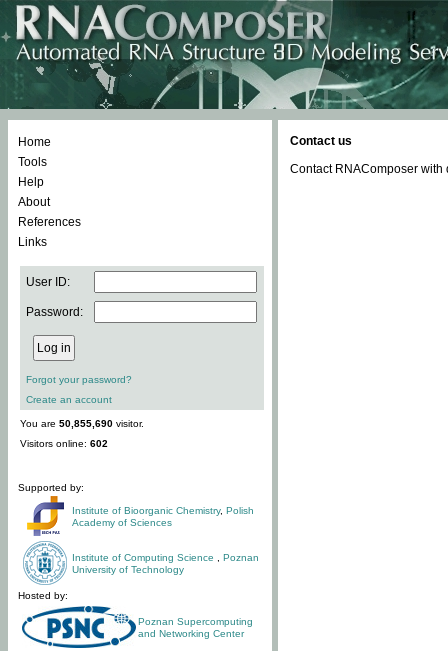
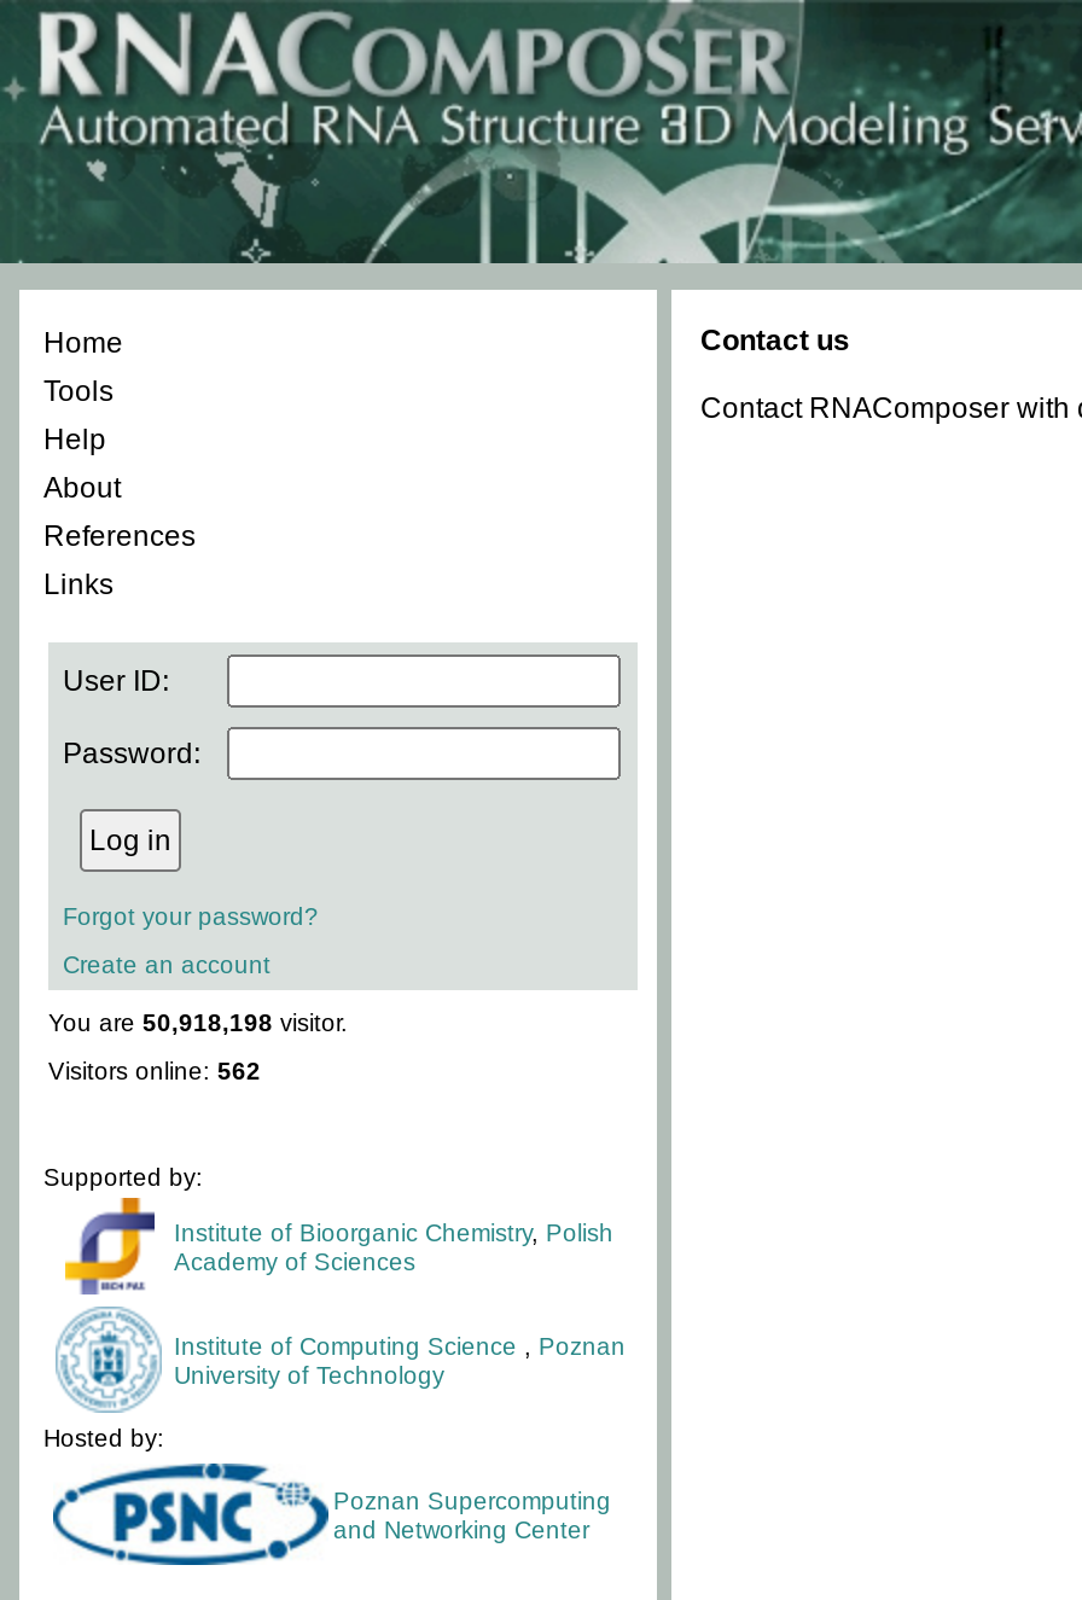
[20,418,144,429] You are 50,855,690 visitor. -> [48,1010,348,1036] You are 50,918,198 visitor.
[20,438,108,449] Visitors online: 602 -> [48,1058,261,1084] Visitors online: 562

